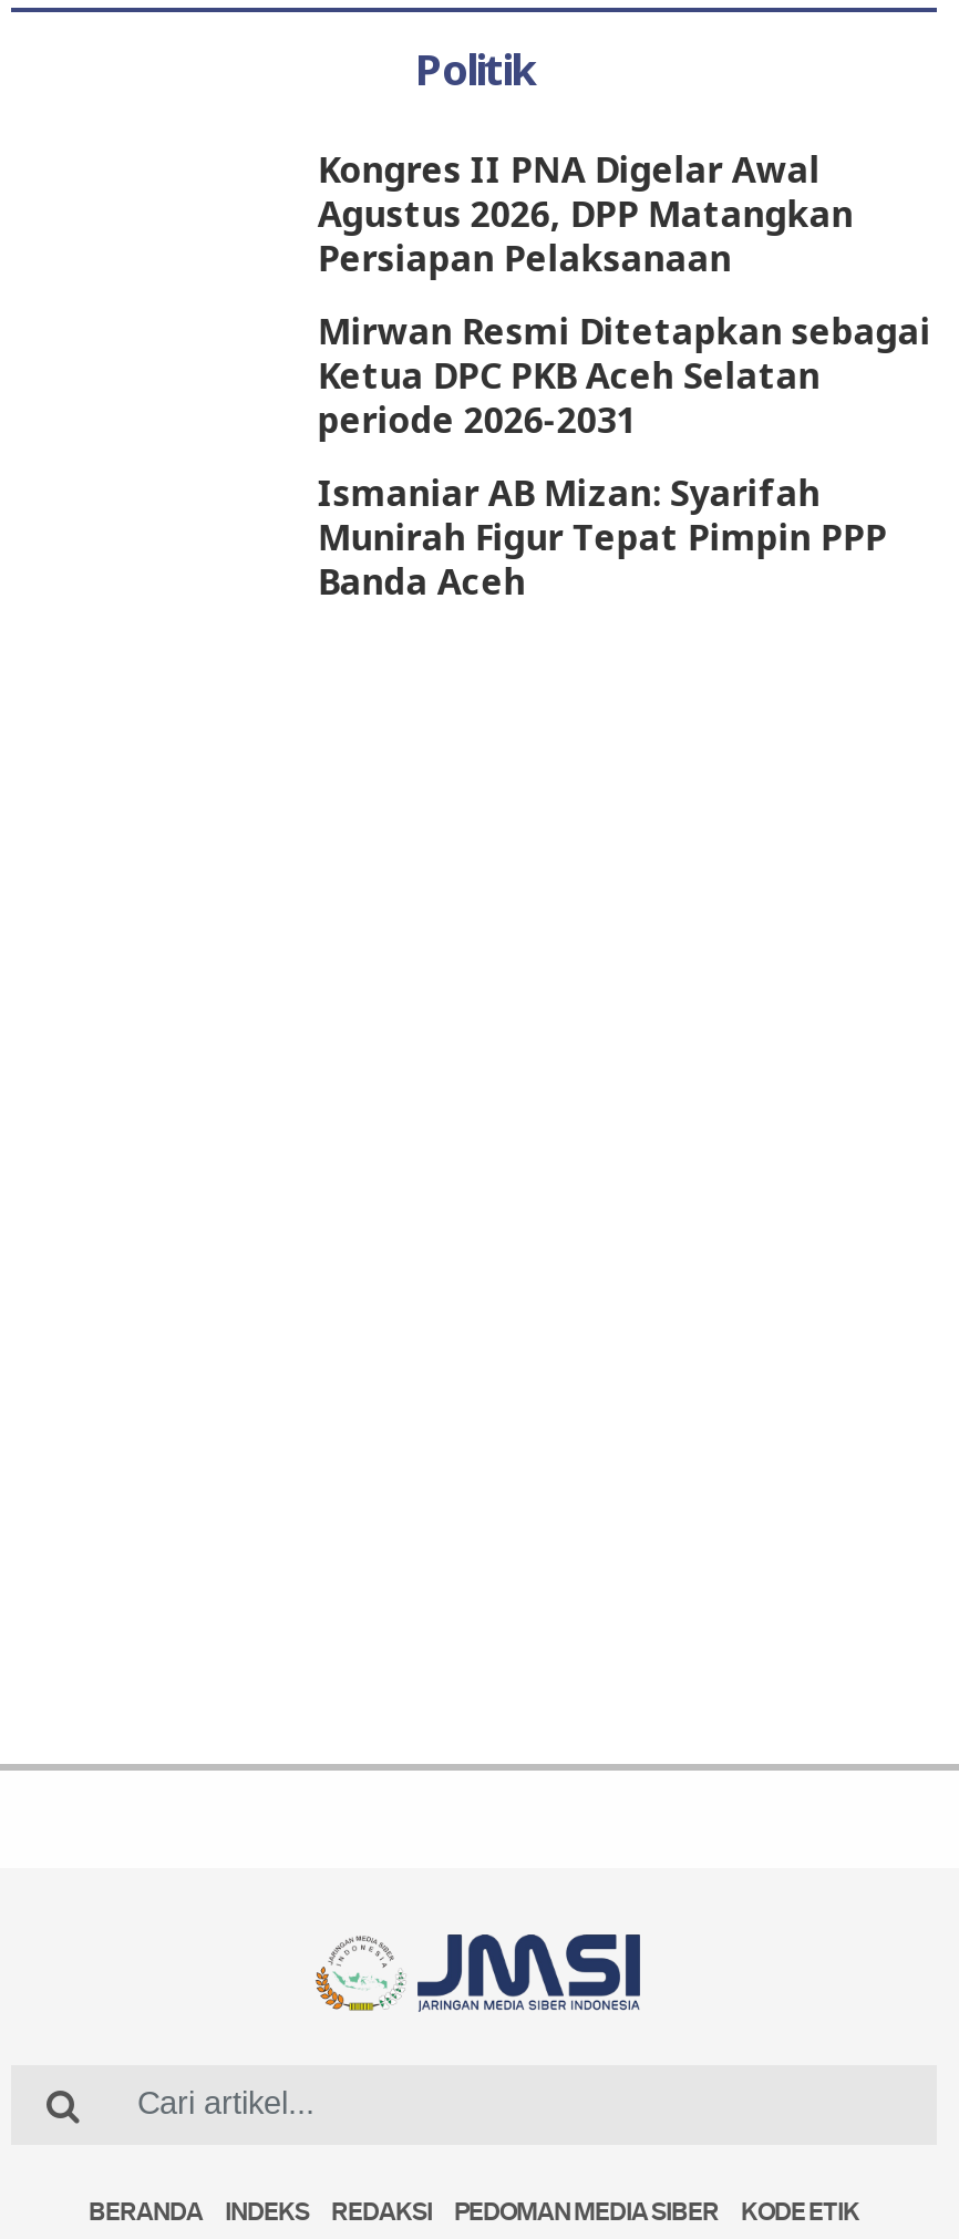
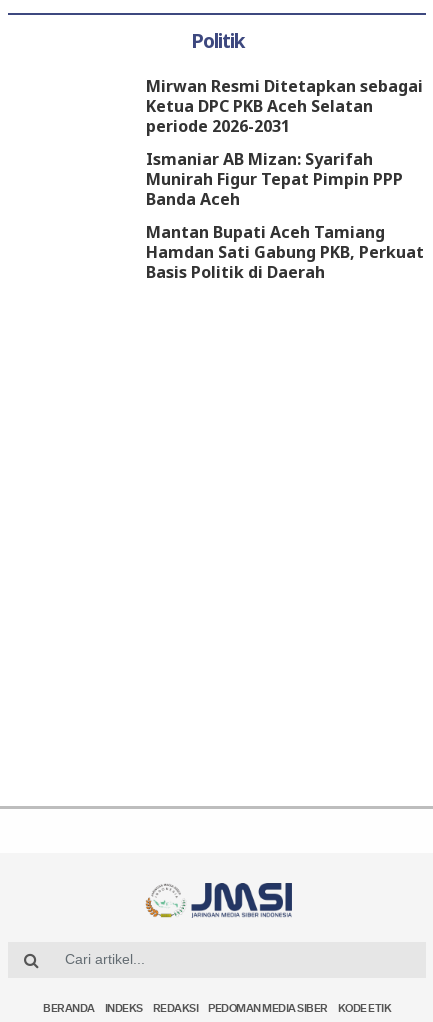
[317,145,853,282] Kongres II PNA Digelar Awal | Agustus 2026, DPP Matangkan | Persiapan Pelaksanaan -> none
moved [317,307,931,606] -> [146,75,423,210]: Mirwan Resmi Ditetapkan sebagai | Ketua DPC PKB Aceh Selatan | periode 2026-2031 | Ismaniar AB Mizan: Syarifah | Munirah Figur Tepat Pimpin PPP | Banda Aceh
none -> [146,221,424,283] Mantan Bupati Aceh Tamiang | Hamdan Sati Gabung PKB, Perkuat | Basis Politik di Daerah

